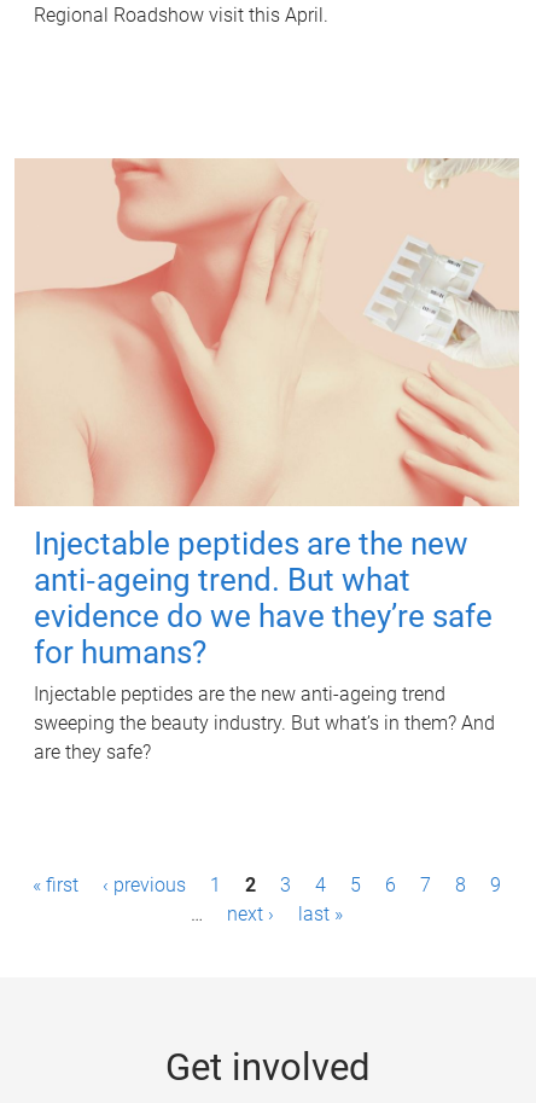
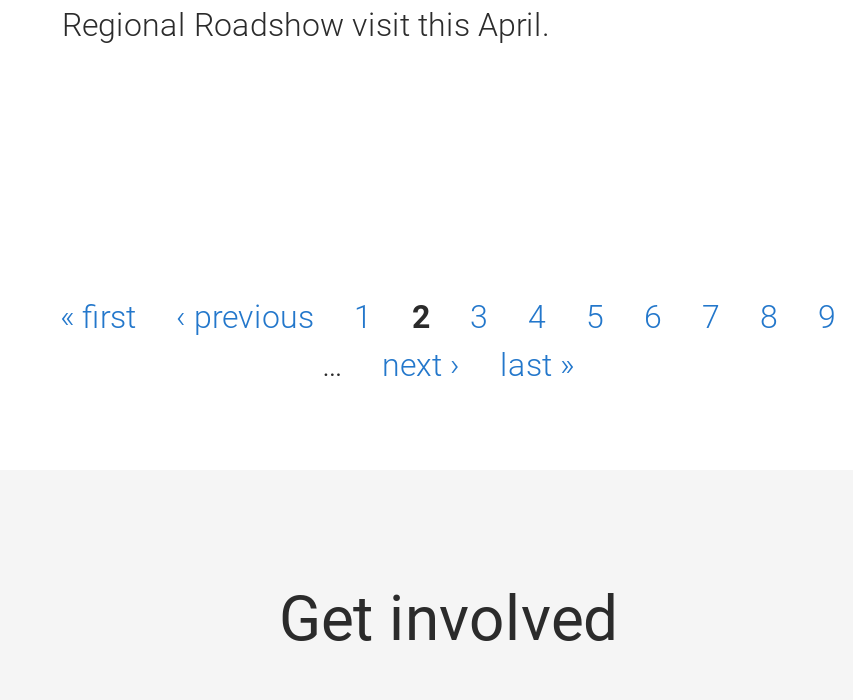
[14,157,520,764] [image] | Injectable peptides are the new | anti‑ageing trend. But what | evidence do we have they’re safe | for humans? | Injectable peptides are the new anti-ageing trend | sweeping the beauty industry. But what’s in them? And | are they safe? -> none

